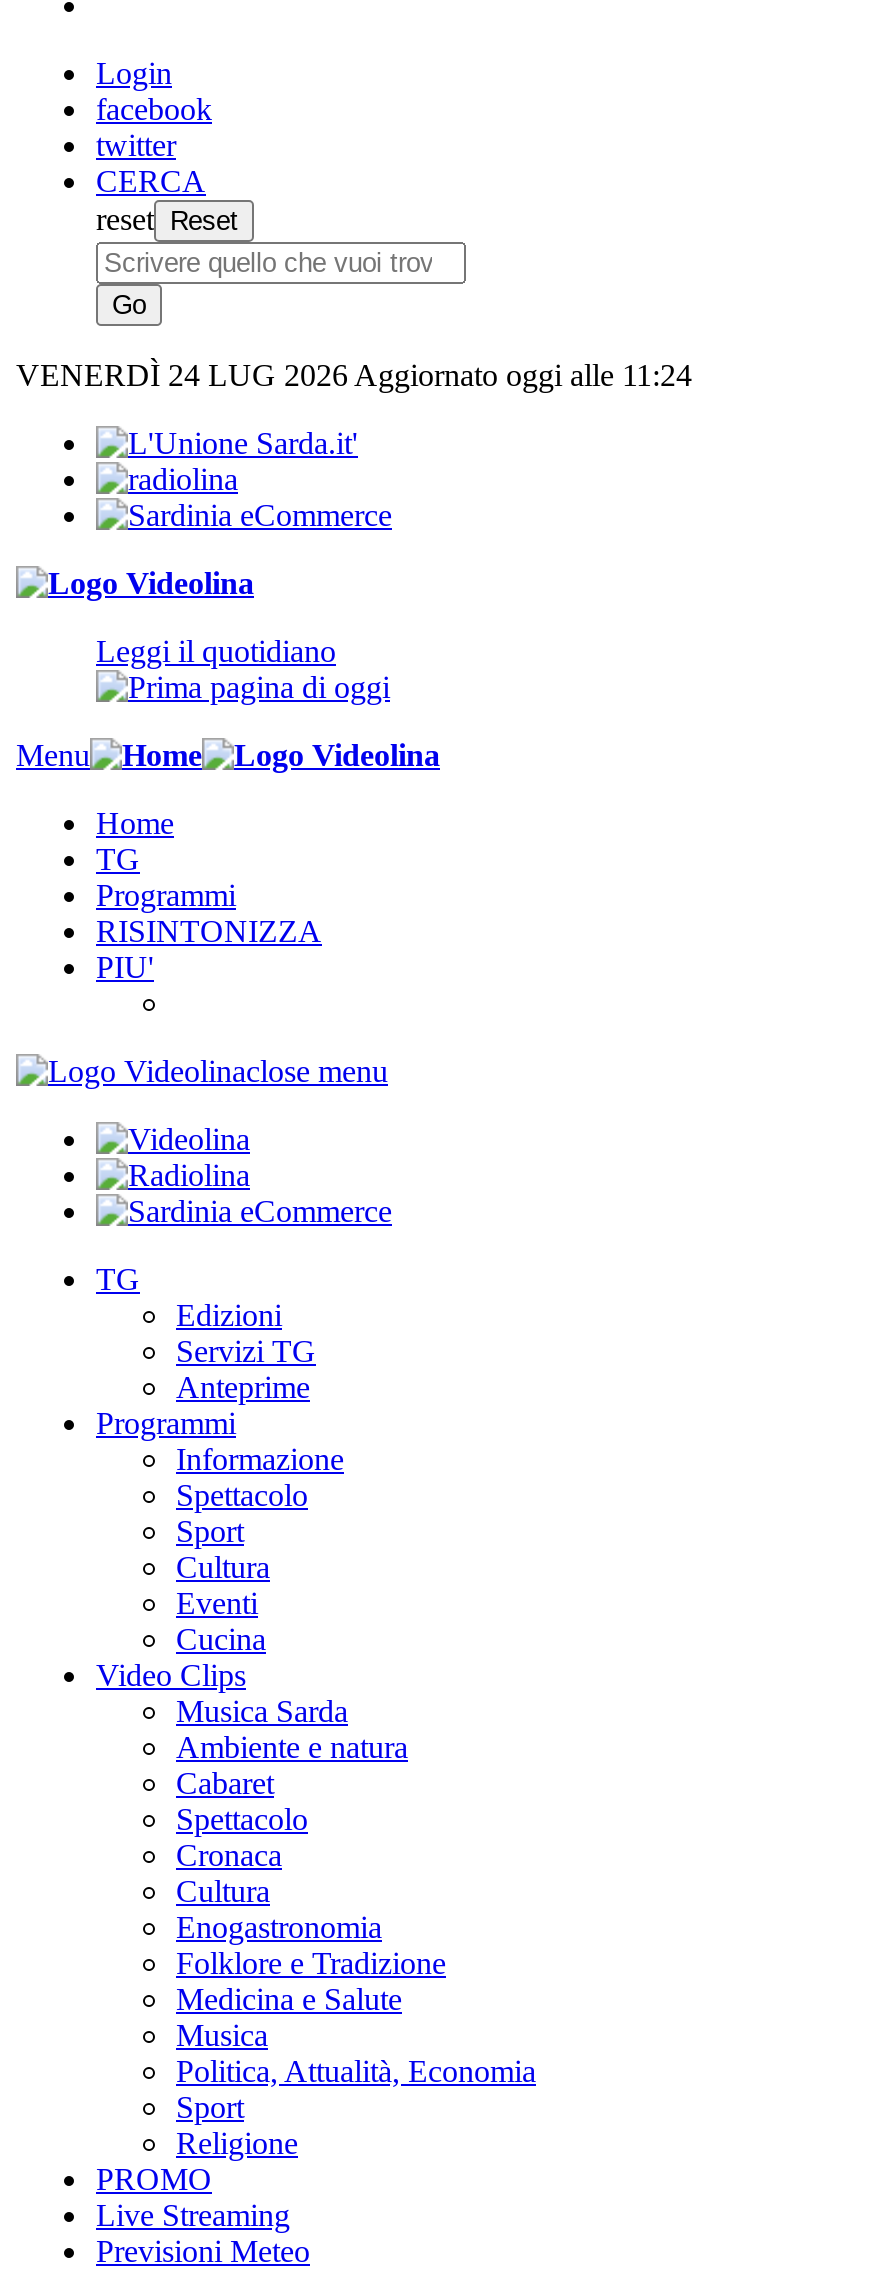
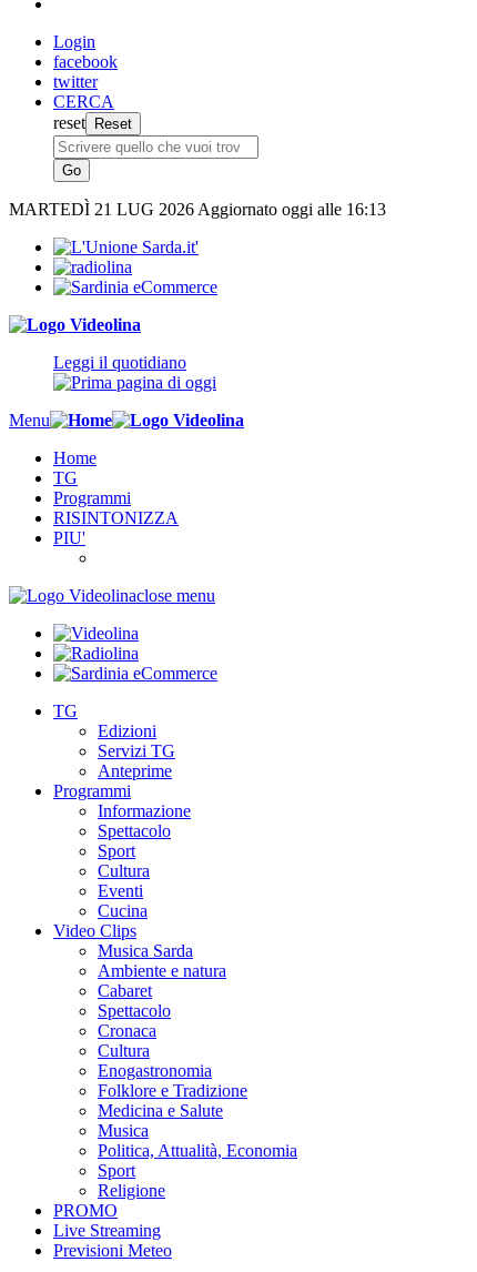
[16,358,692,392] VENERDÌ 24 LUG 2026 Aggiornato oggi alle 11:24 -> [9,200,386,219] MARTEDÌ 21 LUG 2026 Aggiornato oggi alle 16:13

